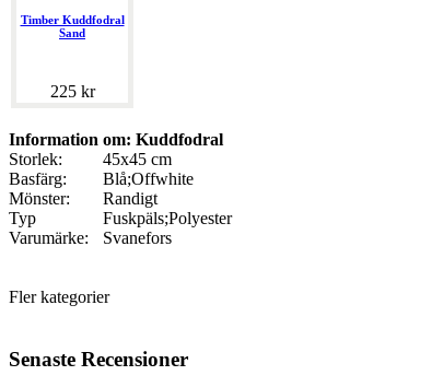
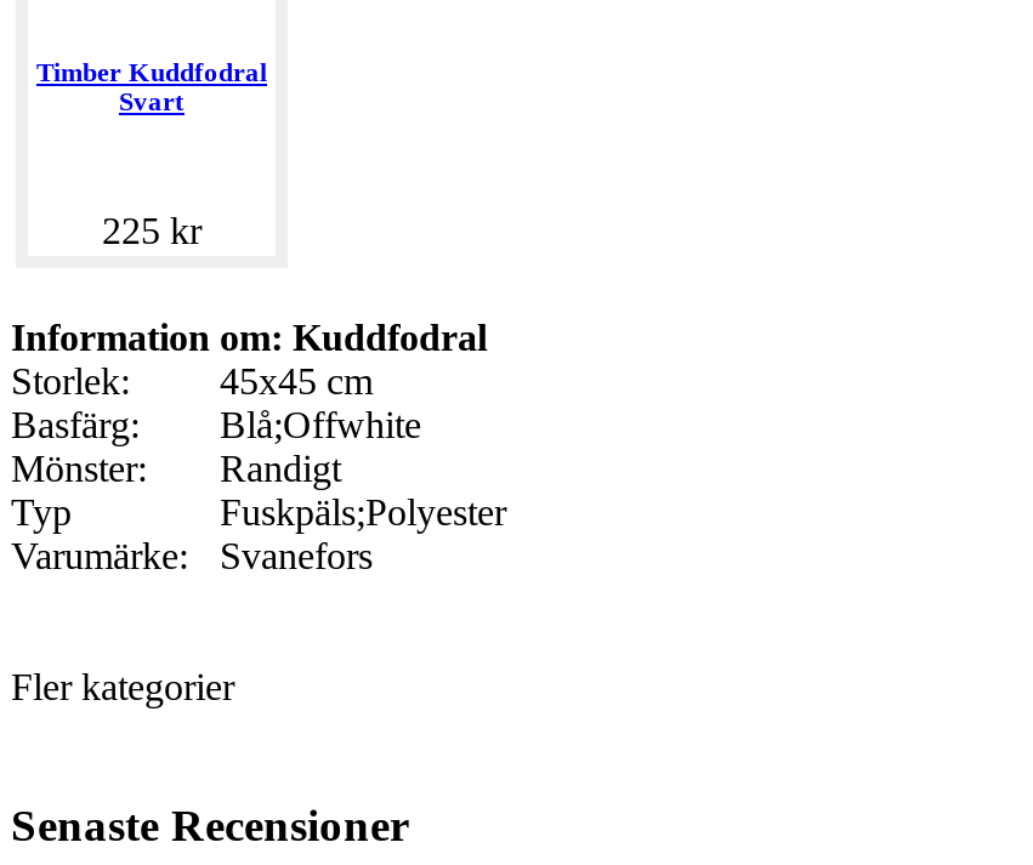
[59,26,85,40] Sand -> [119,87,185,116] Svart

